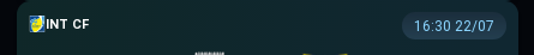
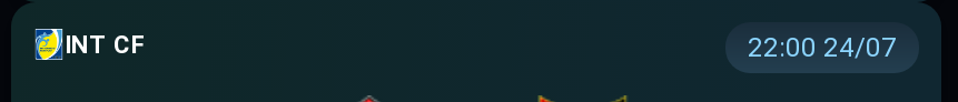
[414,17,494,34] 16:30 22/07 -> [748,31,897,62] 22:00 24/07

